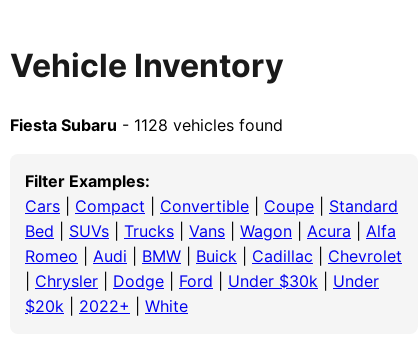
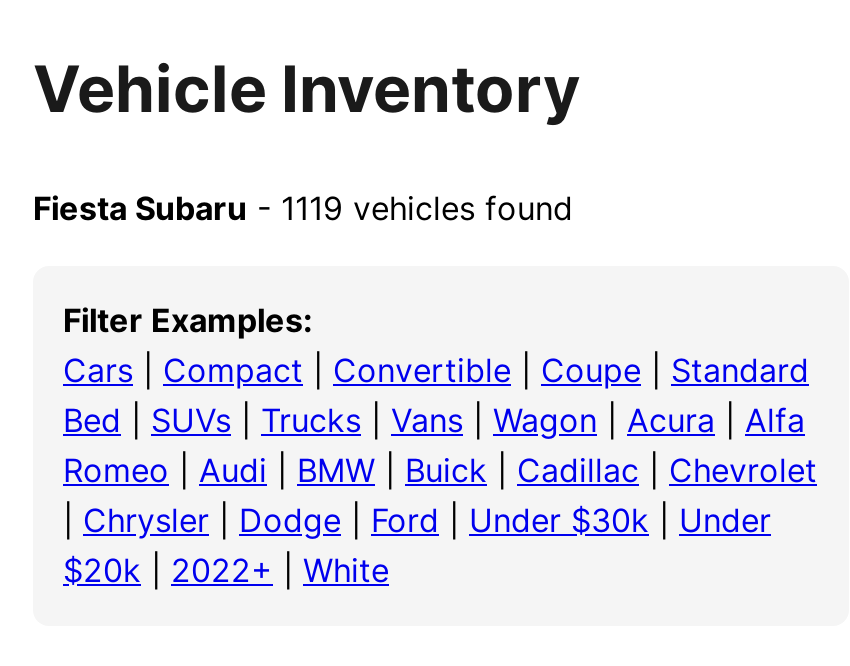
[10,115,283,135] Fiesta Subaru - 1128 vehicles found -> [33,188,573,228] Fiesta Subaru - 1119 vehicles found

